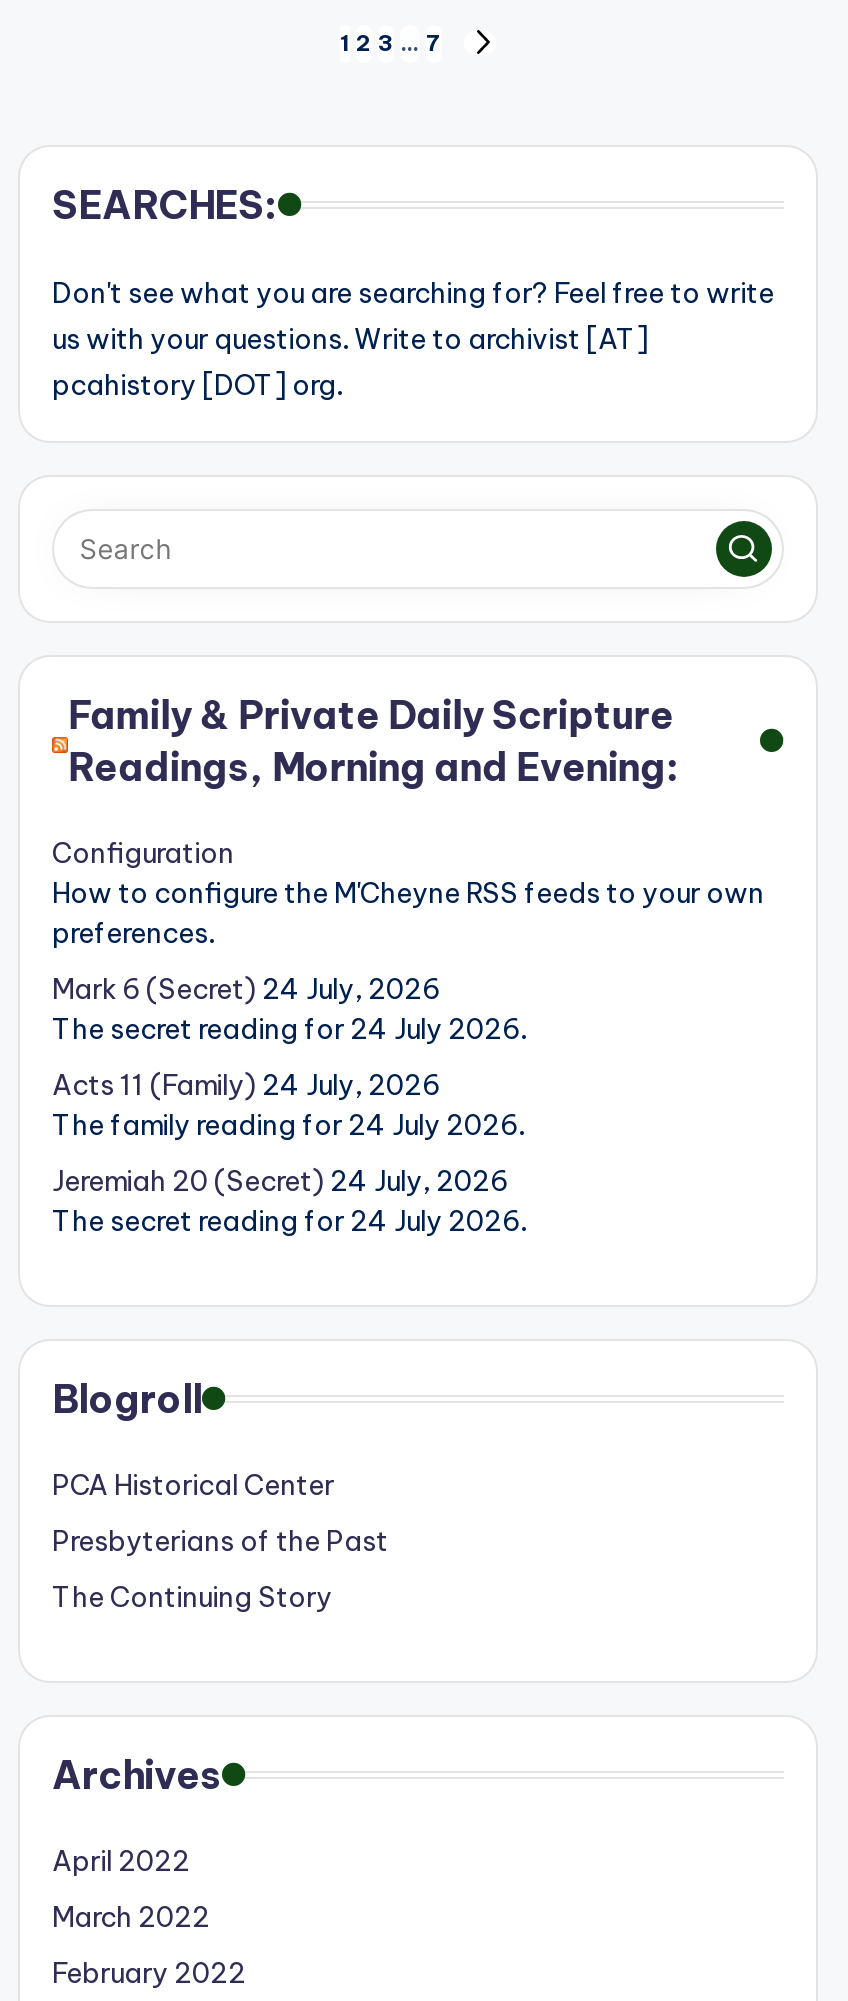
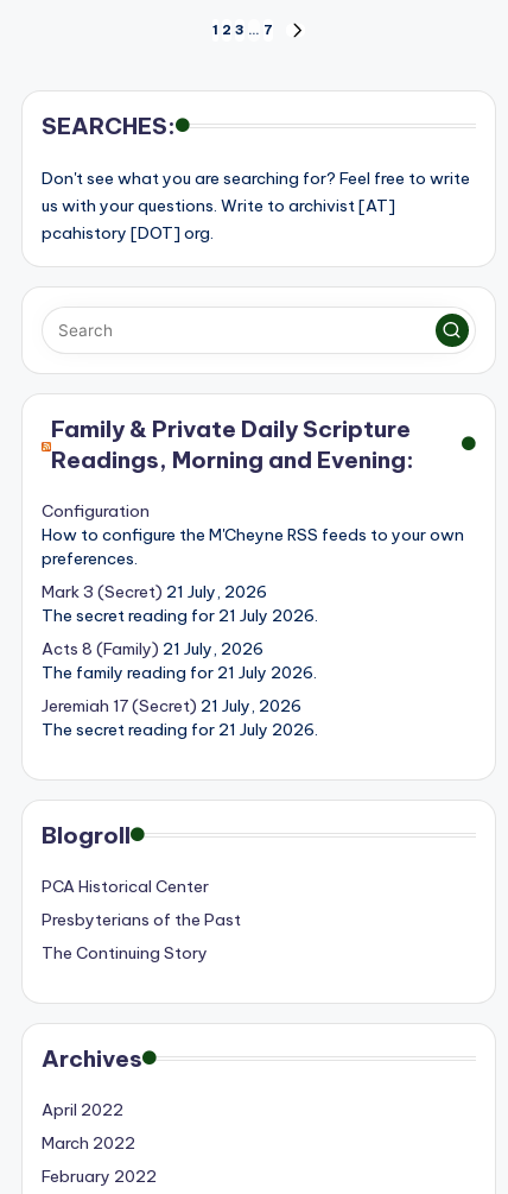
[52,971,440,1007] Mark 6 (Secret) 24 July, 2026 -> [42,581,267,602] Mark 3 (Secret) 21 July, 2026
[52,1011,526,1047] The secret reading for 24 July 2026. -> [42,605,318,626] The secret reading for 21 July 2026.
[52,1067,440,1103] Acts 11 (Family) 24 July, 2026 -> [42,638,263,659] Acts 8 (Family) 21 July, 2026
[52,1107,524,1143] The family reading for 24 July 2026. -> [42,662,317,683] The family reading for 21 July 2026.
[52,1163,508,1199] Jeremiah 20 (Secret) 24 July, 2026 -> [42,695,301,716] Jeremiah 17 (Secret) 21 July, 2026
[52,1203,526,1239] The secret reading for 24 July 2026. -> [42,719,318,740] The secret reading for 21 July 2026.

